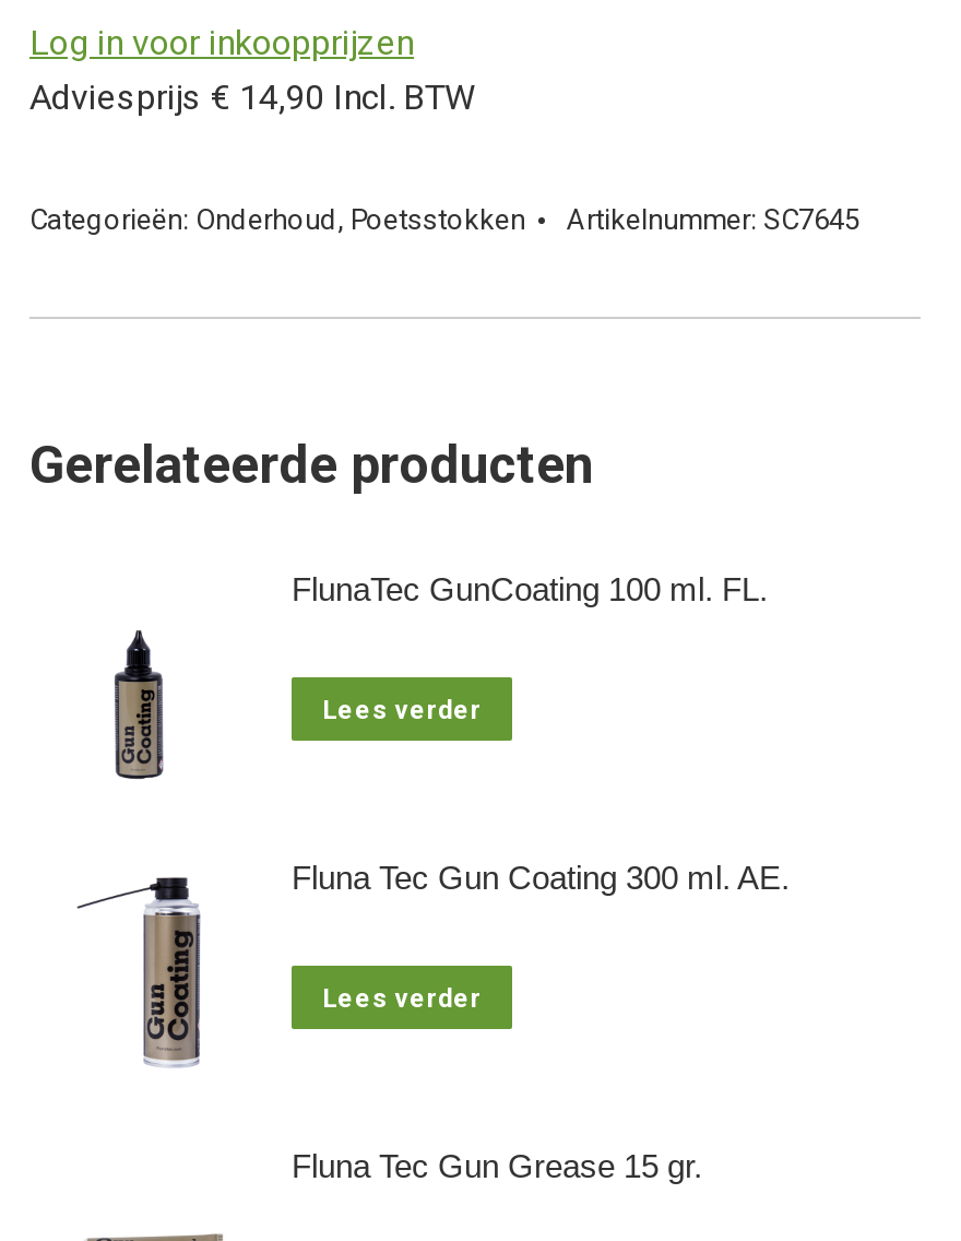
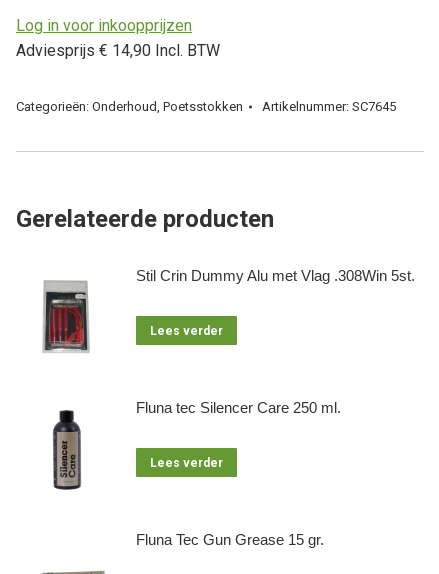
[292,570,768,607] FlunaTec GunCoating 100 ml. FL. -> [136,267,415,284] Stil Crin Dummy Alu met Vlag .308Win 5st.
[88,601,189,782] [image] -> [42,280,90,363] [image]
[292,859,790,896] Fluna Tec Gun Coating 300 ml. AE. -> [136,399,341,416] Fluna tec Silencer Care 250 ml.
[78,874,202,1068] [image] -> [40,407,94,494] [image]

